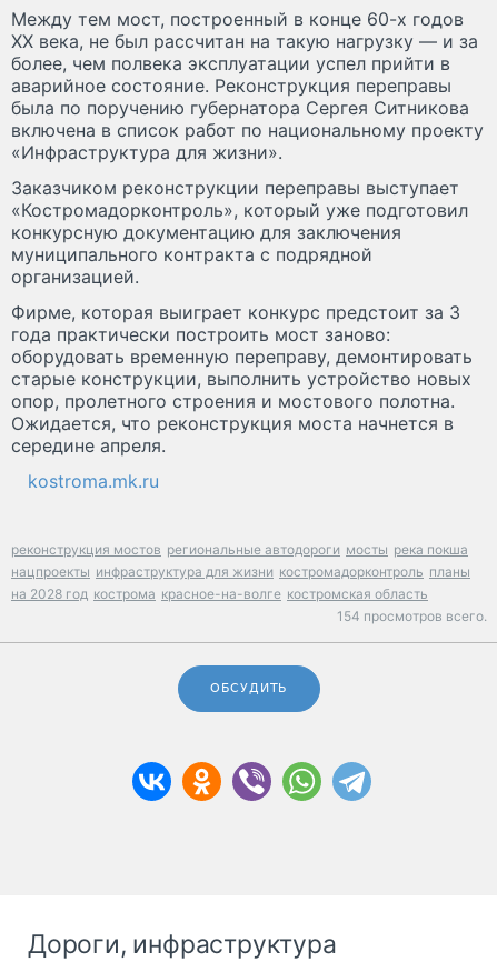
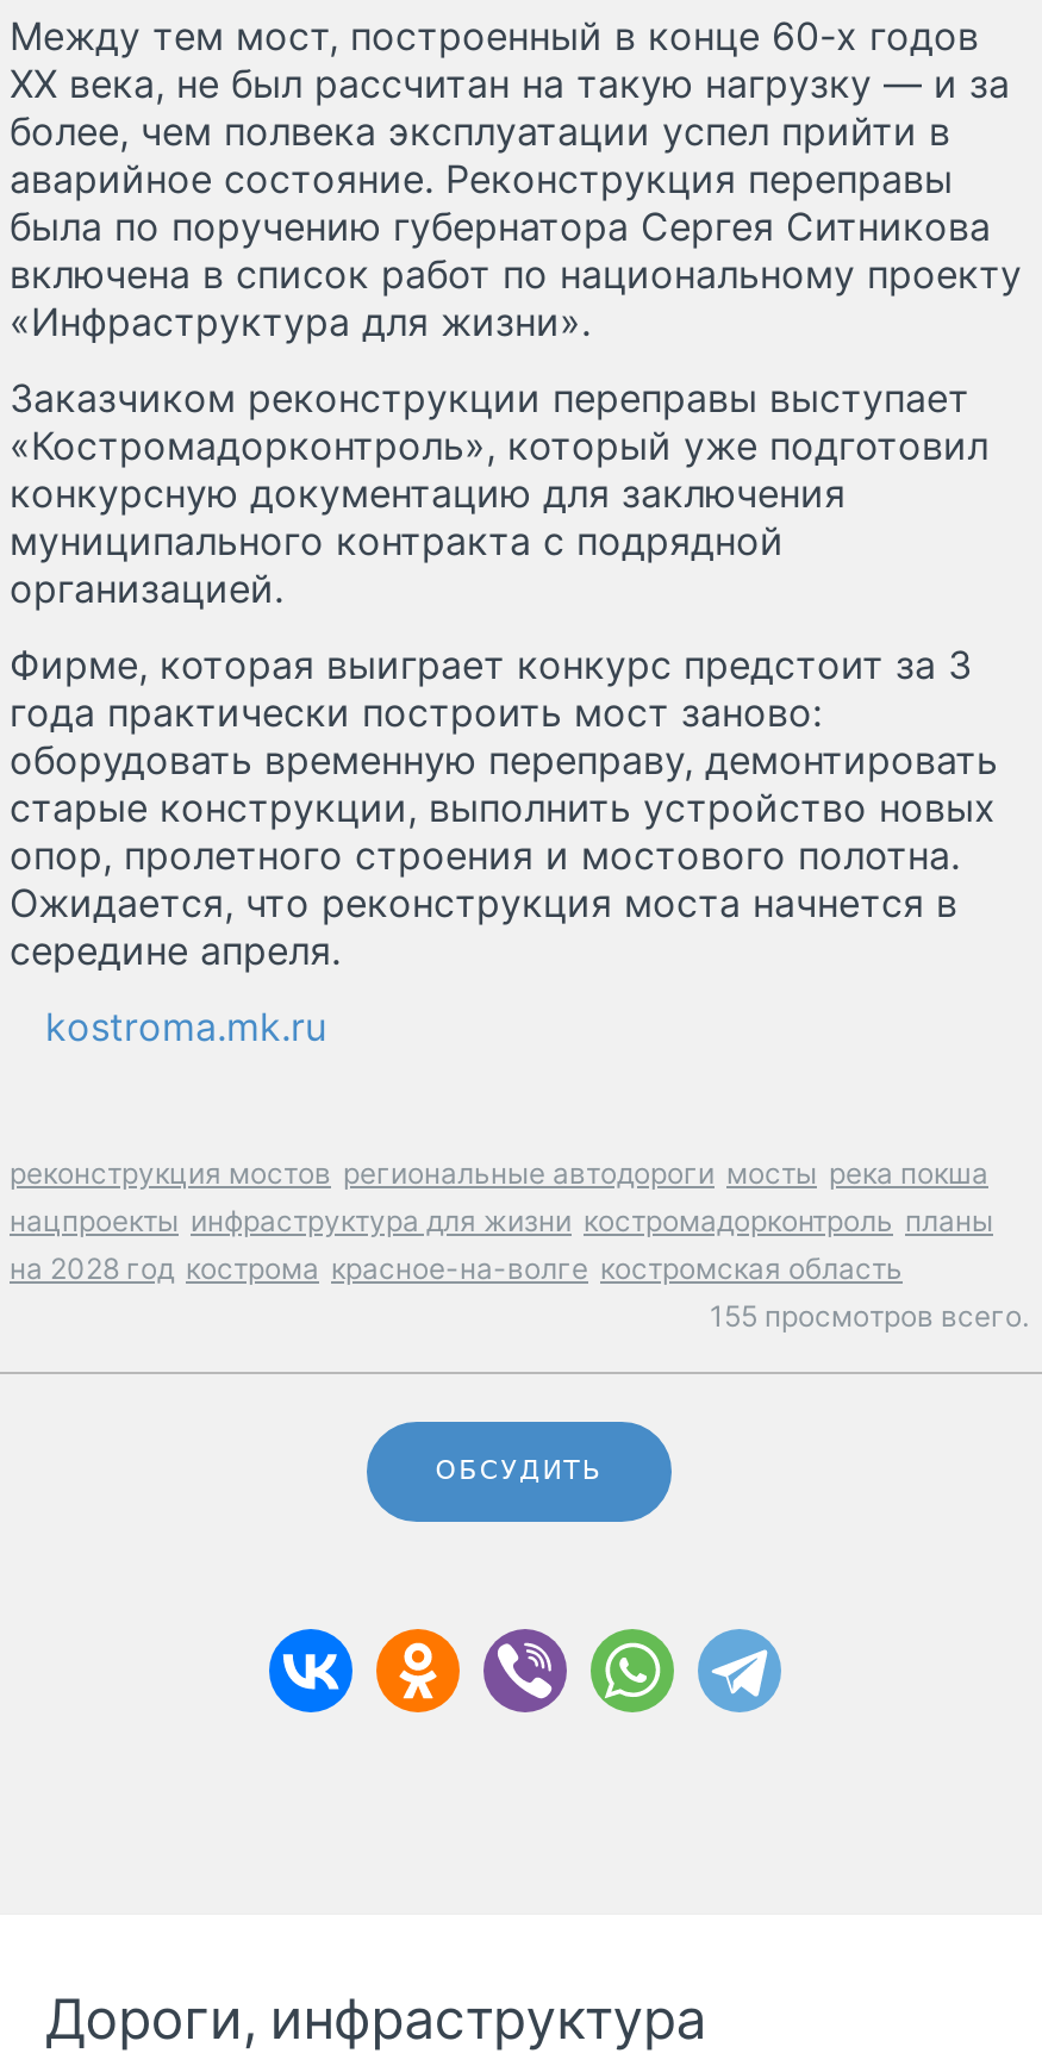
[337,608,487,624] 154 просмотров всего. -> [710,1298,1029,1334] 155 просмотров всего.

